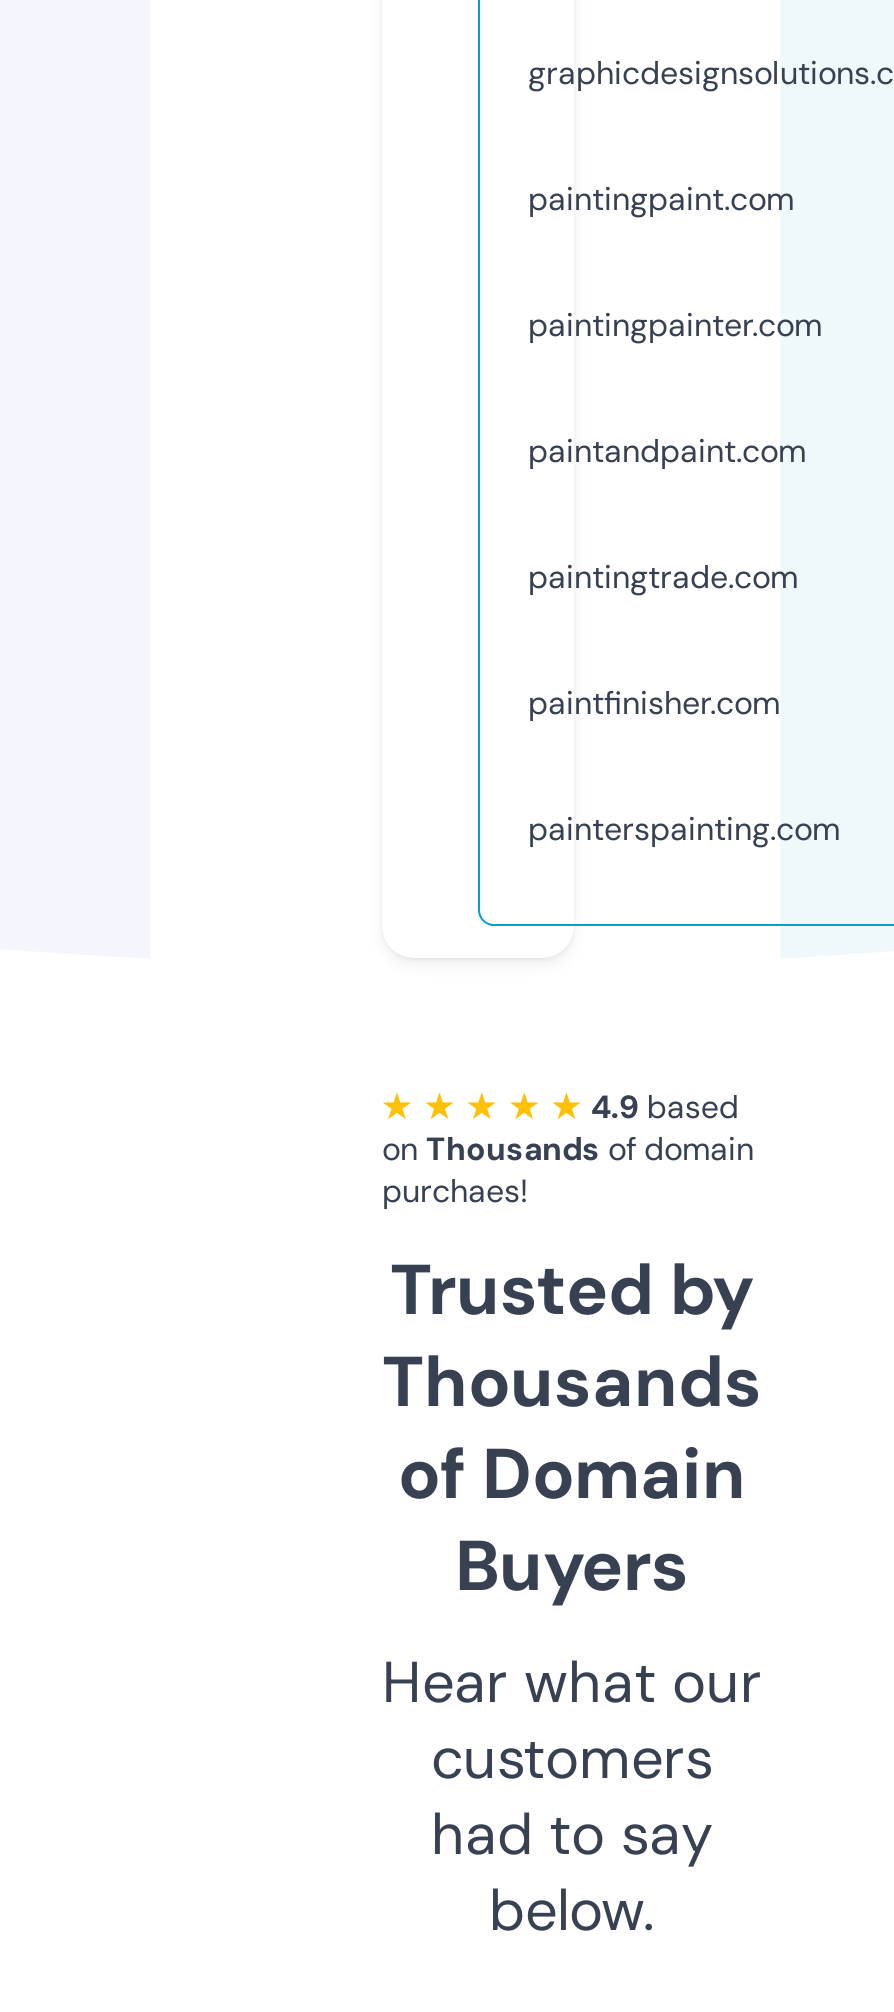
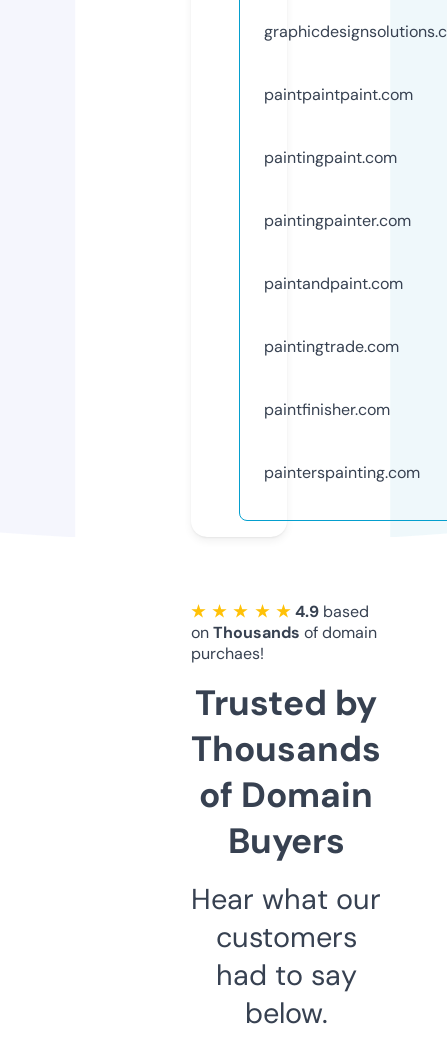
none -> [264,84,413,105] paintpaintpaint.com

